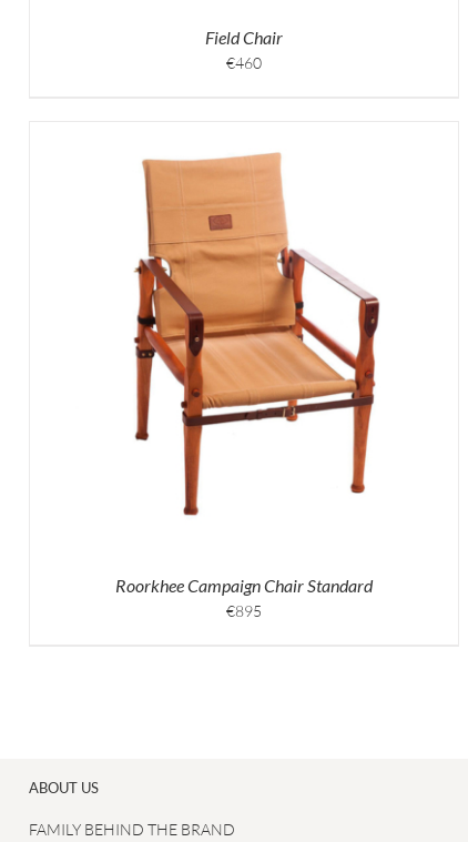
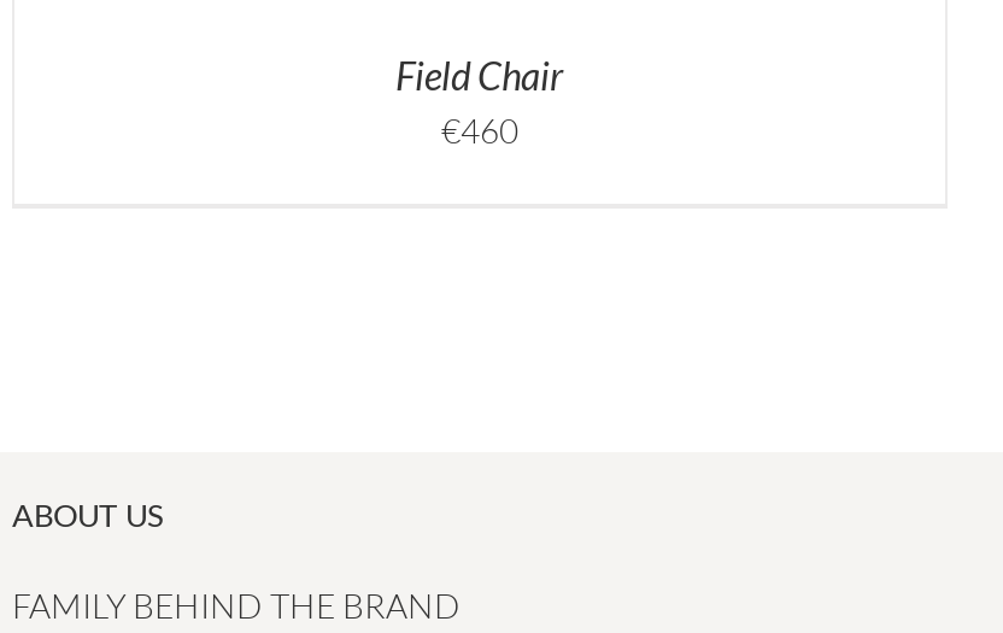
[133,152,380,516] [image] -> none
[115,575,373,621] Roorkhee Campaign Chair Standard | €895 -> none

